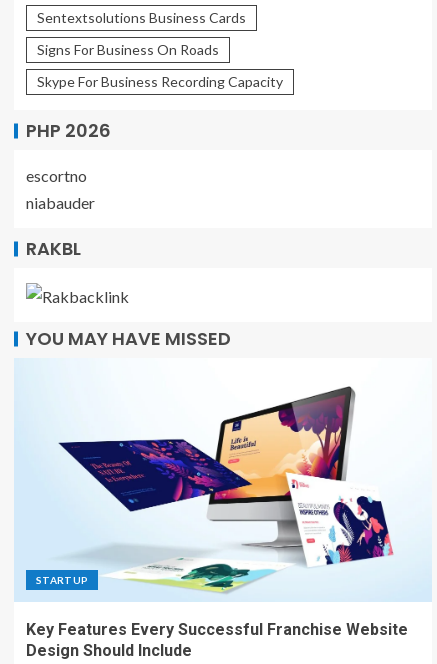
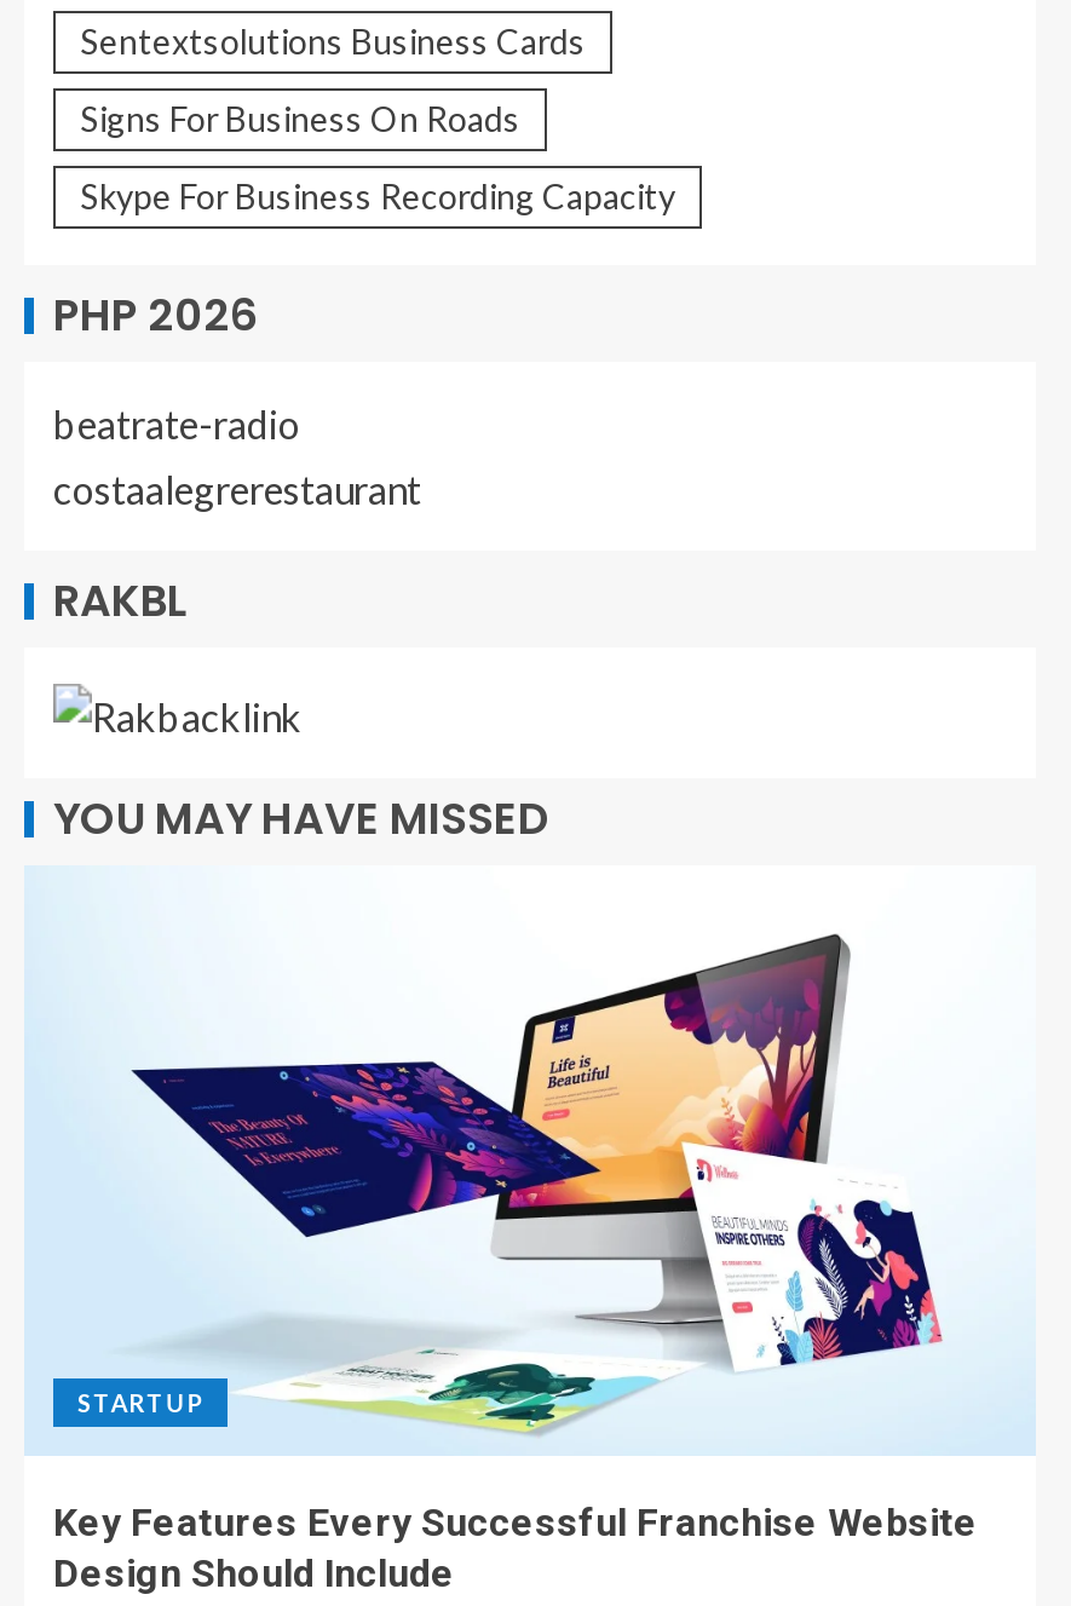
[26,166,95,212] escortno | niabauder -> [53,401,421,512] beatrate-radio | costaalegrerestaurant

